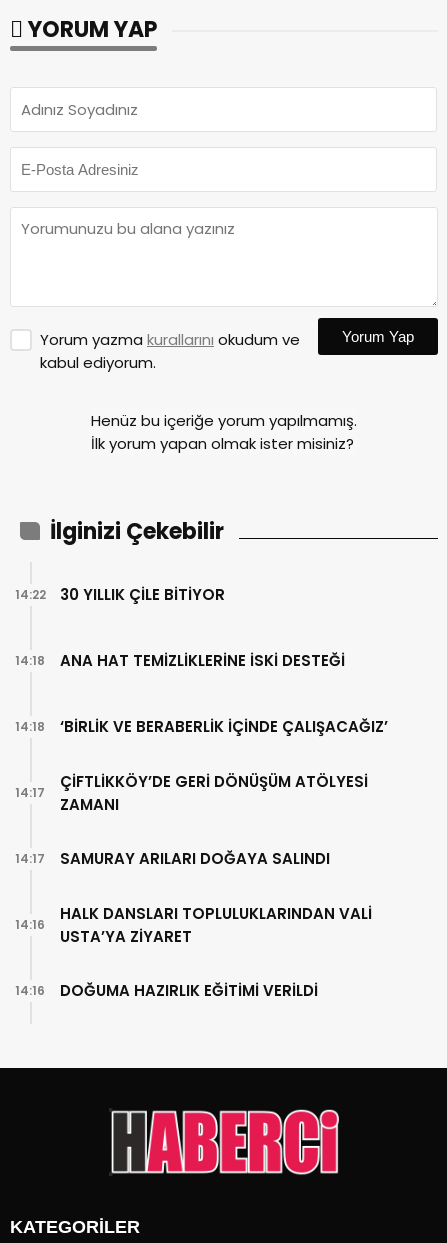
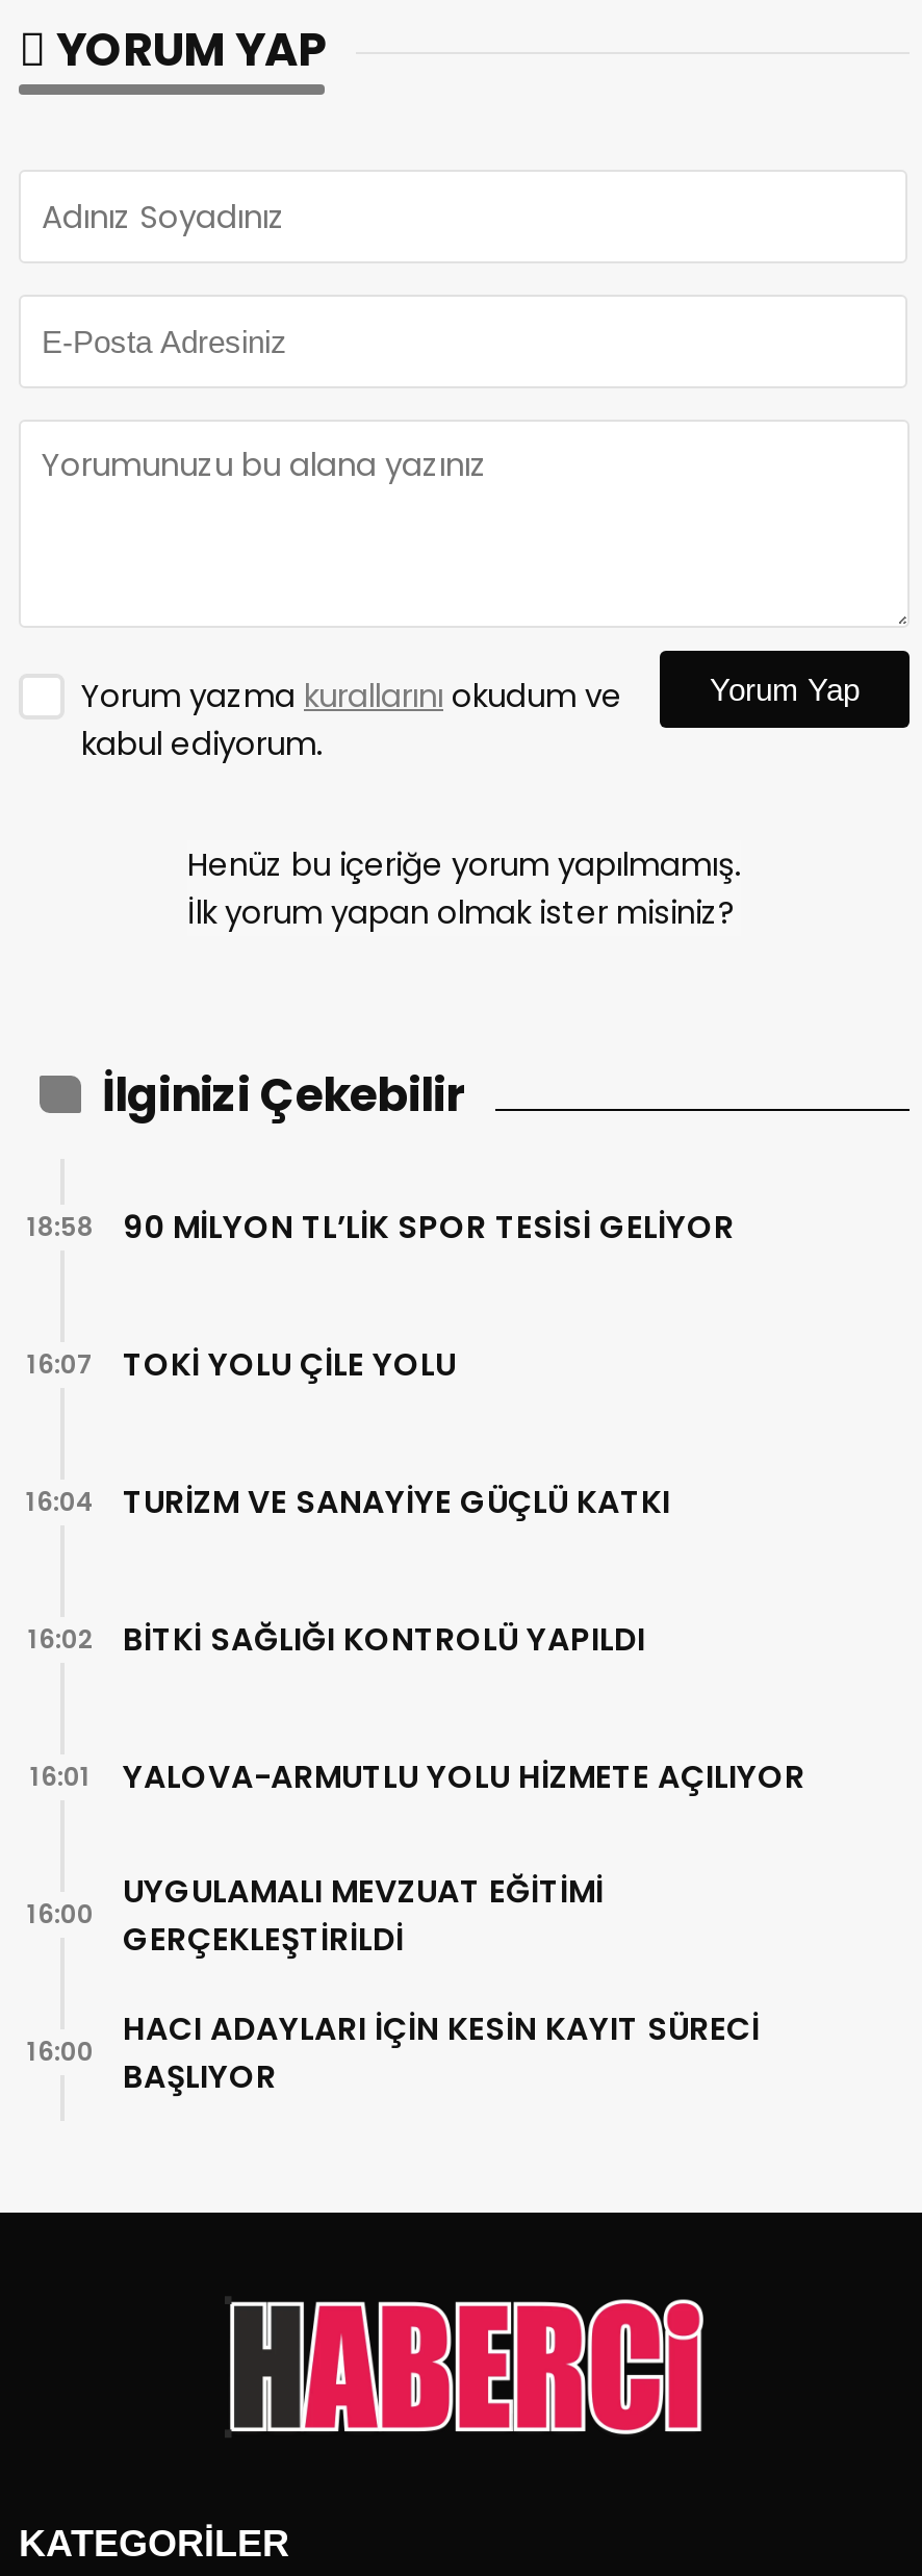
[14,584,225,605] 30 YILLIK ÇİLE BİTİYOR | 14:22 -> [27,1205,735,1248] 90 MİLYON TL’LİK SPOR TESİSİ GELİYOR | 18:58
[15,650,345,671] ANA HAT TEMİZLİKLERİNE İSKİ DESTEĞİ | 14:18 -> [27,1342,456,1386] TOKİ YOLU ÇİLE YOLU | 16:07
[15,716,388,737] ‘BİRLİK VE BERABERLİK İÇİNDE ÇALIŞACAĞIZ’ | 14:18 -> [26,1480,670,1523] TURİZM VE SANAYİYE GÜÇLÜ KATKI | 16:04
[60,770,368,814] ÇİFTLİKKÖY’DE GERİ DÖNÜŞÜM ATÖLYESİ | ZAMANI -> [28,1617,645,1661] BİTKİ SAĞLIĞI KONTROLÜ YAPILDI | 16:02
[15,783,45,800] 14:17 -> [30,1754,805,1798] YALOVA-ARMUTLU YOLU HİZMETE AÇILIYOR | 16:01
[15,848,330,869] SAMURAY ARILARI DOĞAYA SALINDI | 14:17 -> [123,1868,604,1960] UYGULAMALI MEVZUAT EĞİTİMİ | GERÇEKLEŞTİRİLDİ
[60,902,372,946] HALK DANSLARI TOPLULUKLARINDAN VALİ | USTA’YA ZİYARET -> [27,1895,94,1930] 16:00
[15,915,45,932] 14:16 -> [123,2005,760,2097] HACI ADAYLARI İÇİN KESİN KAYIT SÜRECİ | BAŞLIYOR
[15,980,318,1001] DOĞUMA HAZIRLIK EĞİTİMİ VERİLDİ | 14:16 -> [27,2032,94,2068] 16:00

